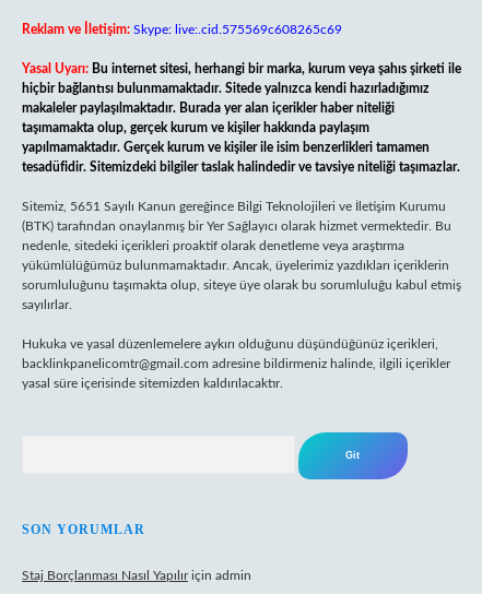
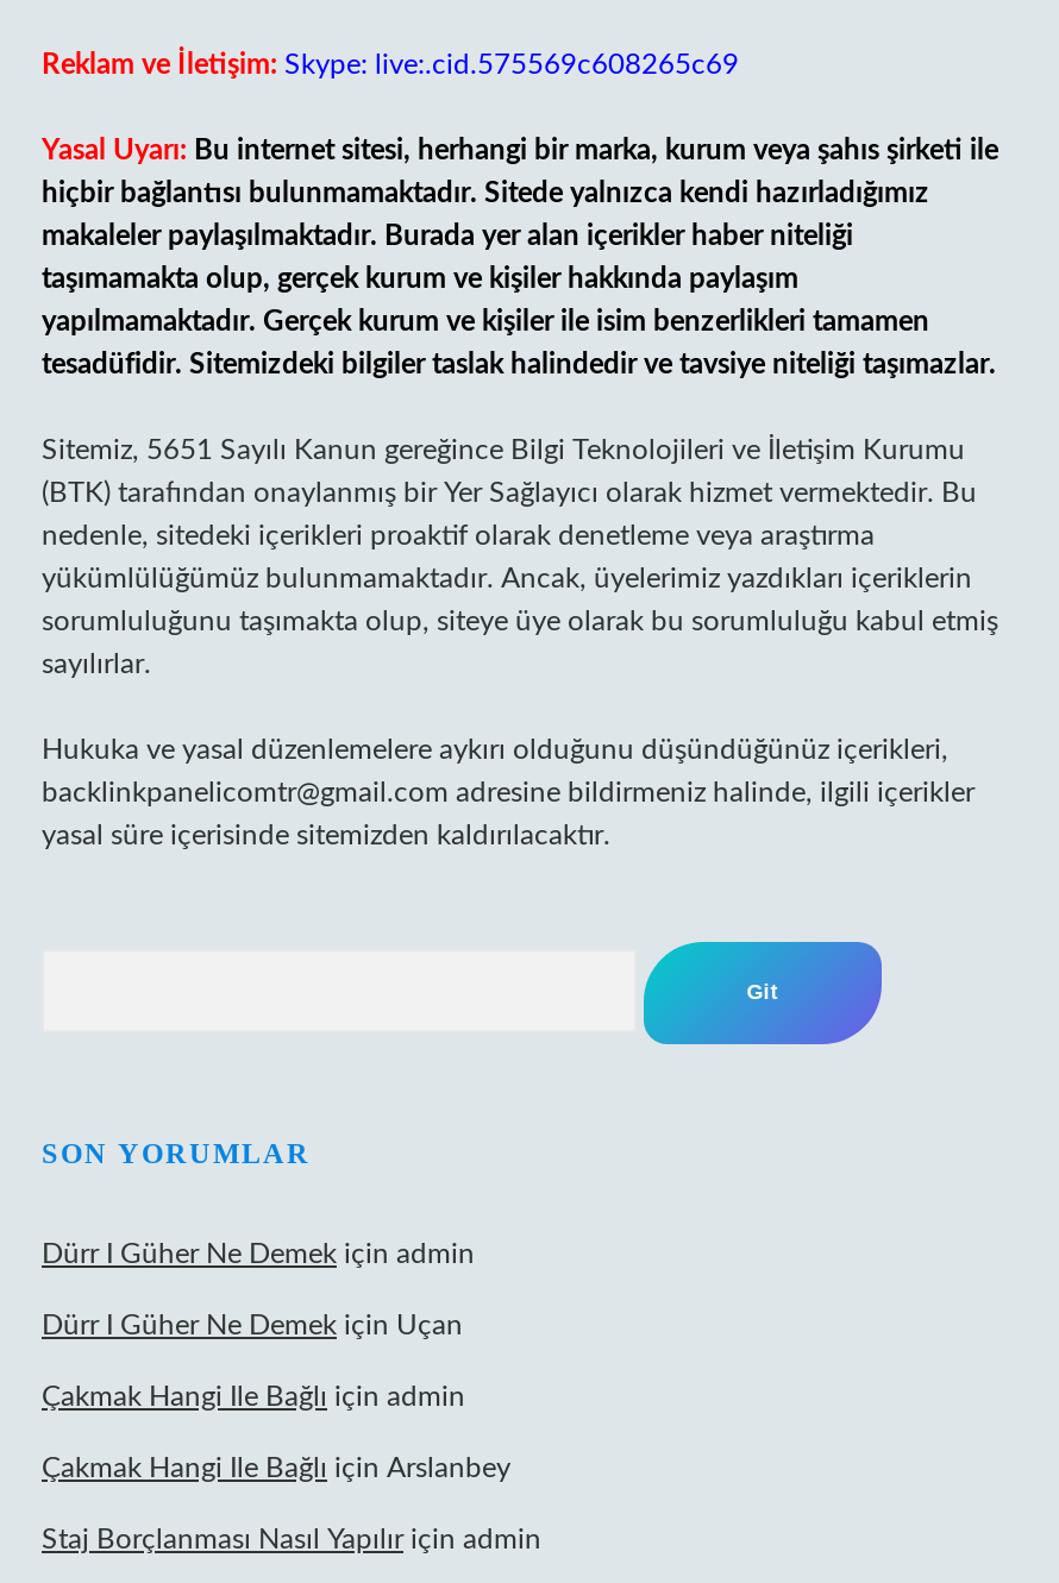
none -> [42,1239,510,1482] Dürr I Güher Ne Demek için admin | Dürr I Güher Ne Demek için Uçan | Çakmak Hangi Ile Bağlı için admin | Çakmak Hangi Ile Bağlı için Arslanbey

